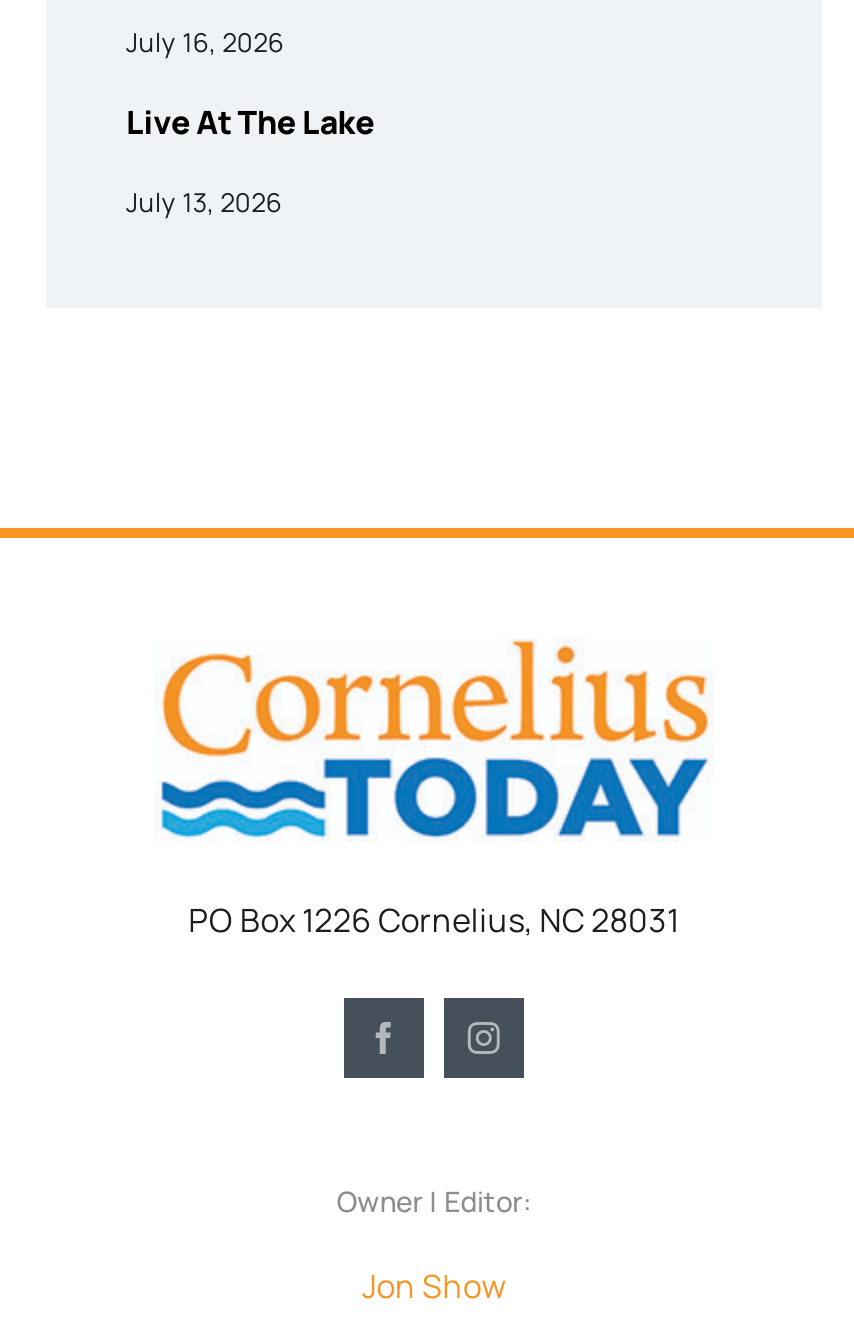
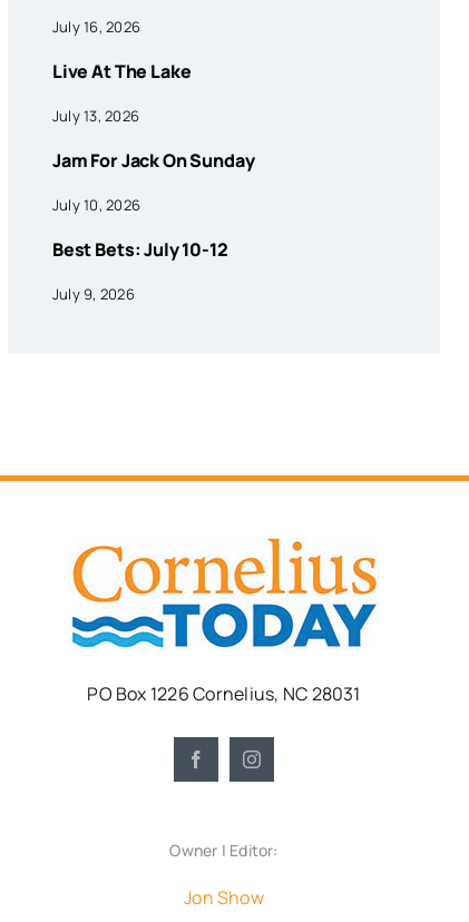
none -> [52,148,255,304] Jam For Jack On Sunday | July 10, 2026 | Best Bets: July 10-12 | July 9, 2026

